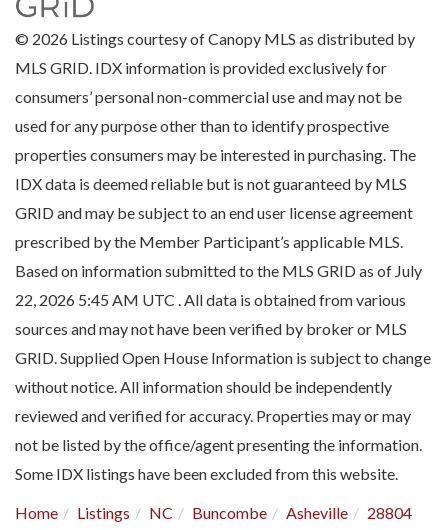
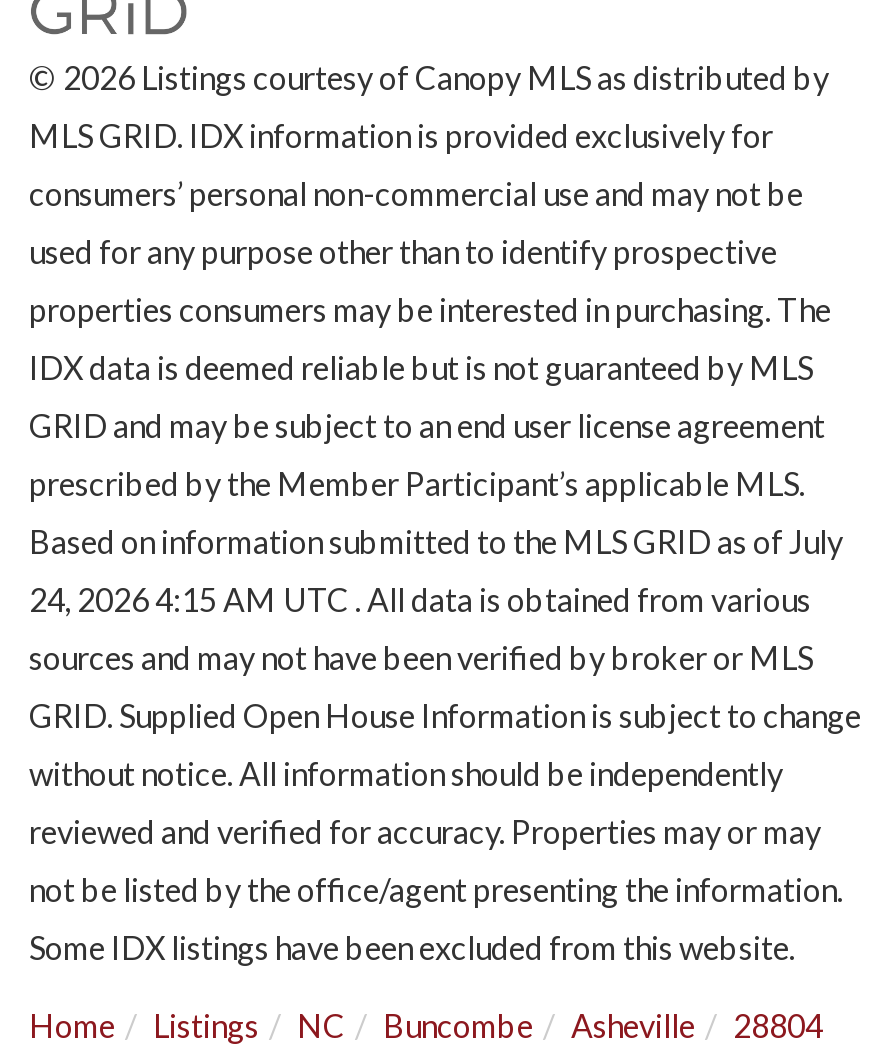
[15,290,406,309] 22, 2026 5:45 AM UTC . All data is obtained from various -> [29,580,811,618] 24, 2026 4:15 AM UTC . All data is obtained from various

